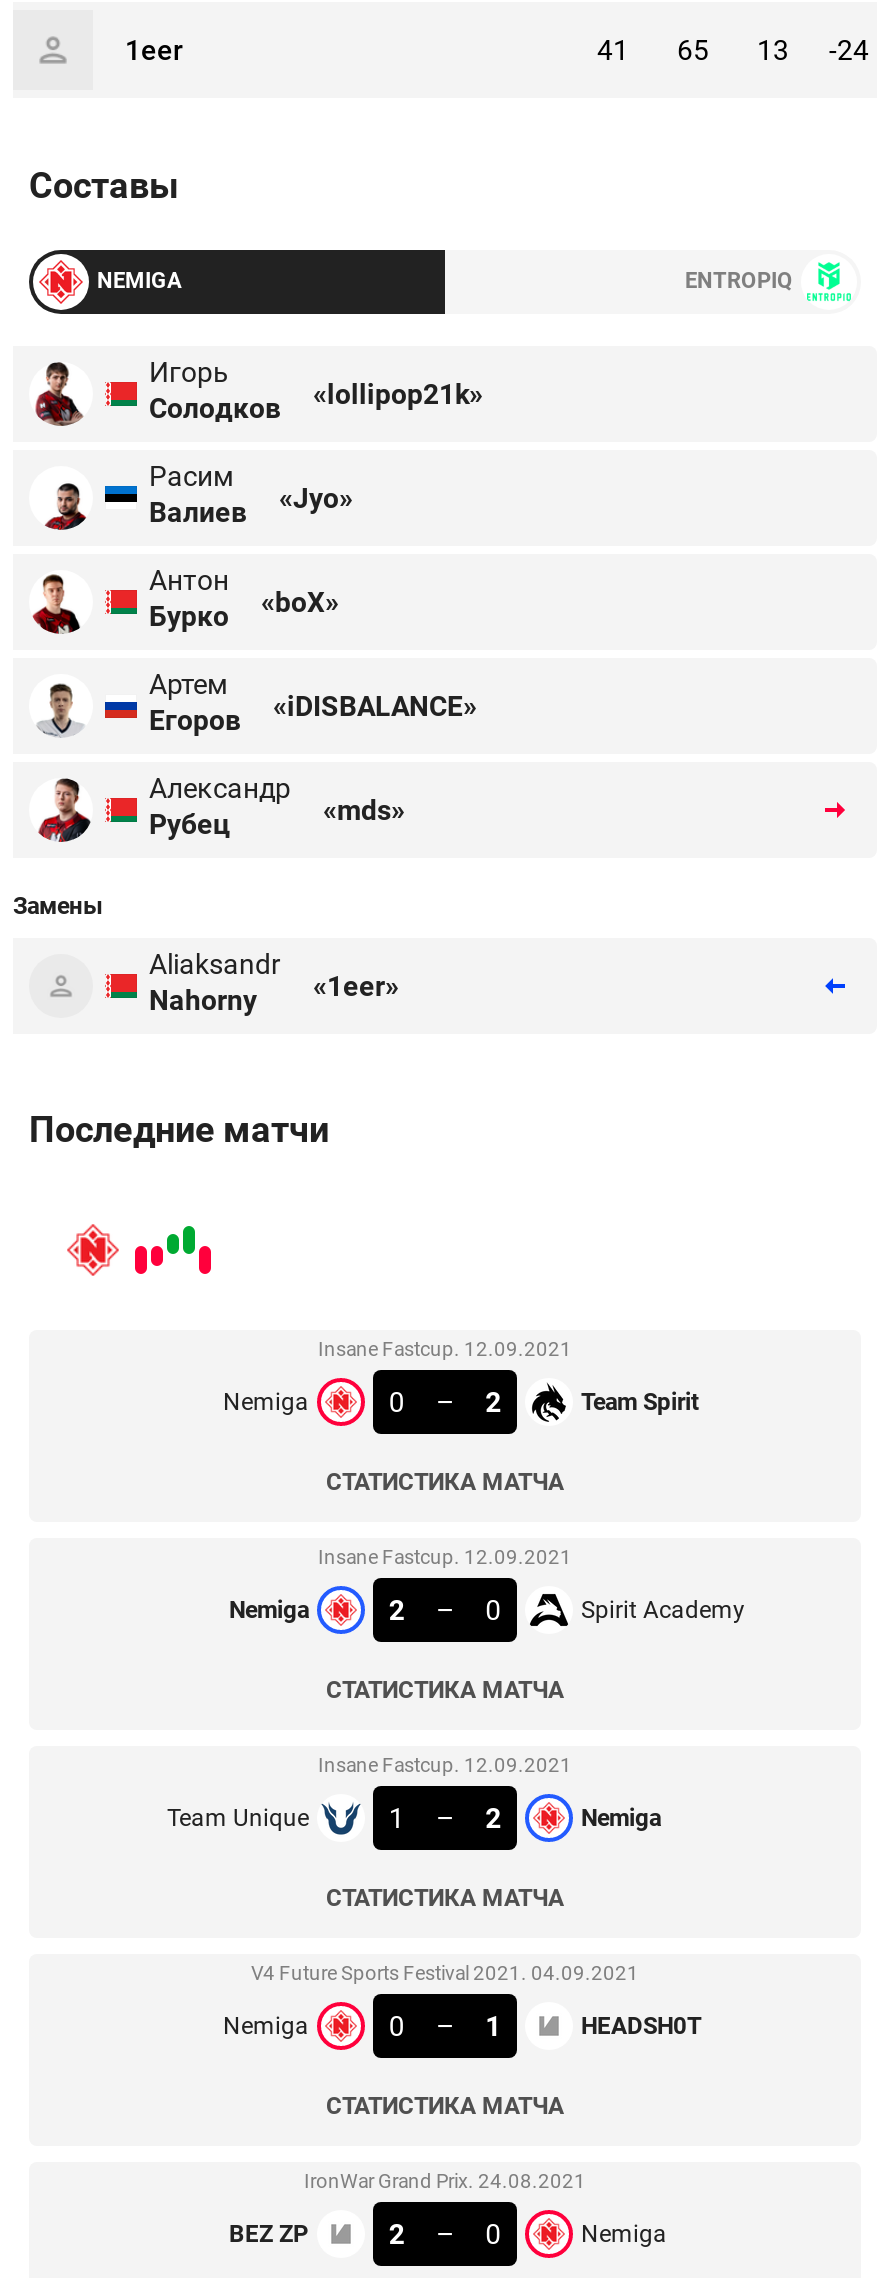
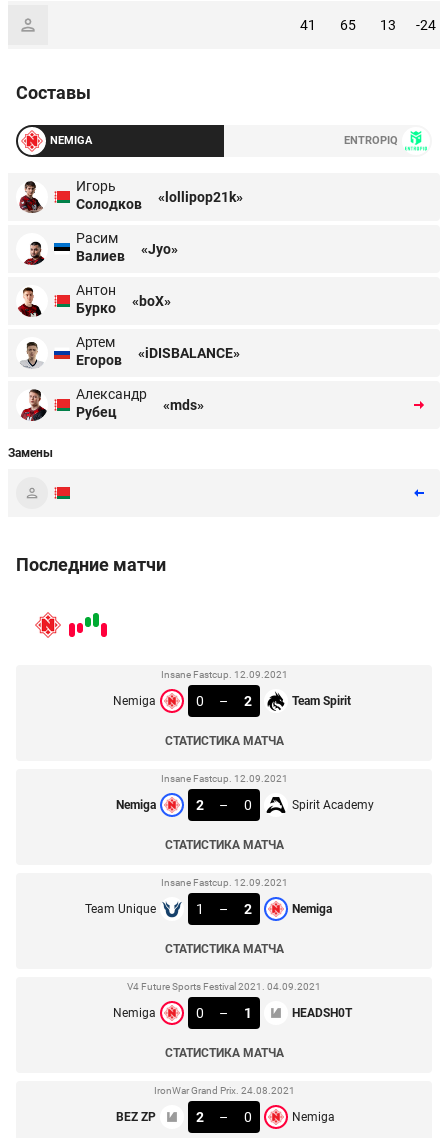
[125,34,183,66] 1eer -> none
[149,948,399,1016] Aliaksandr | Nahorny | «1eer» -> none

